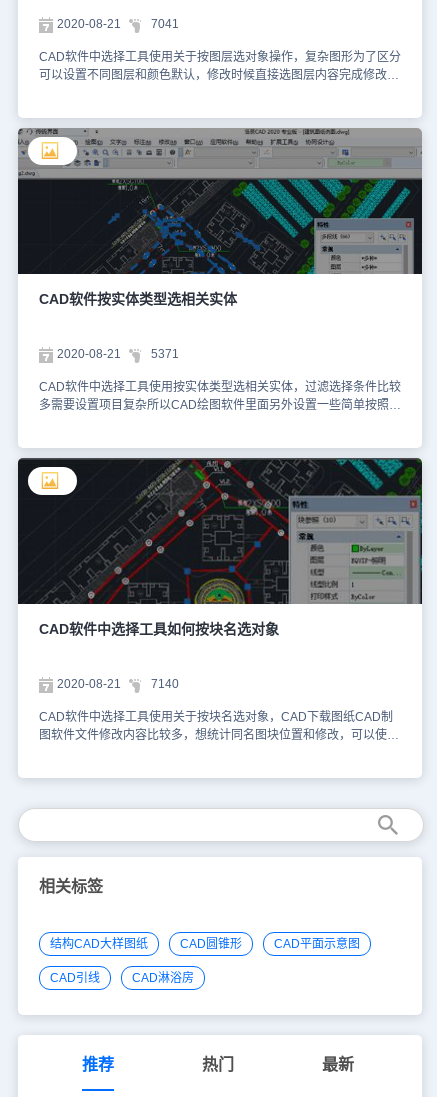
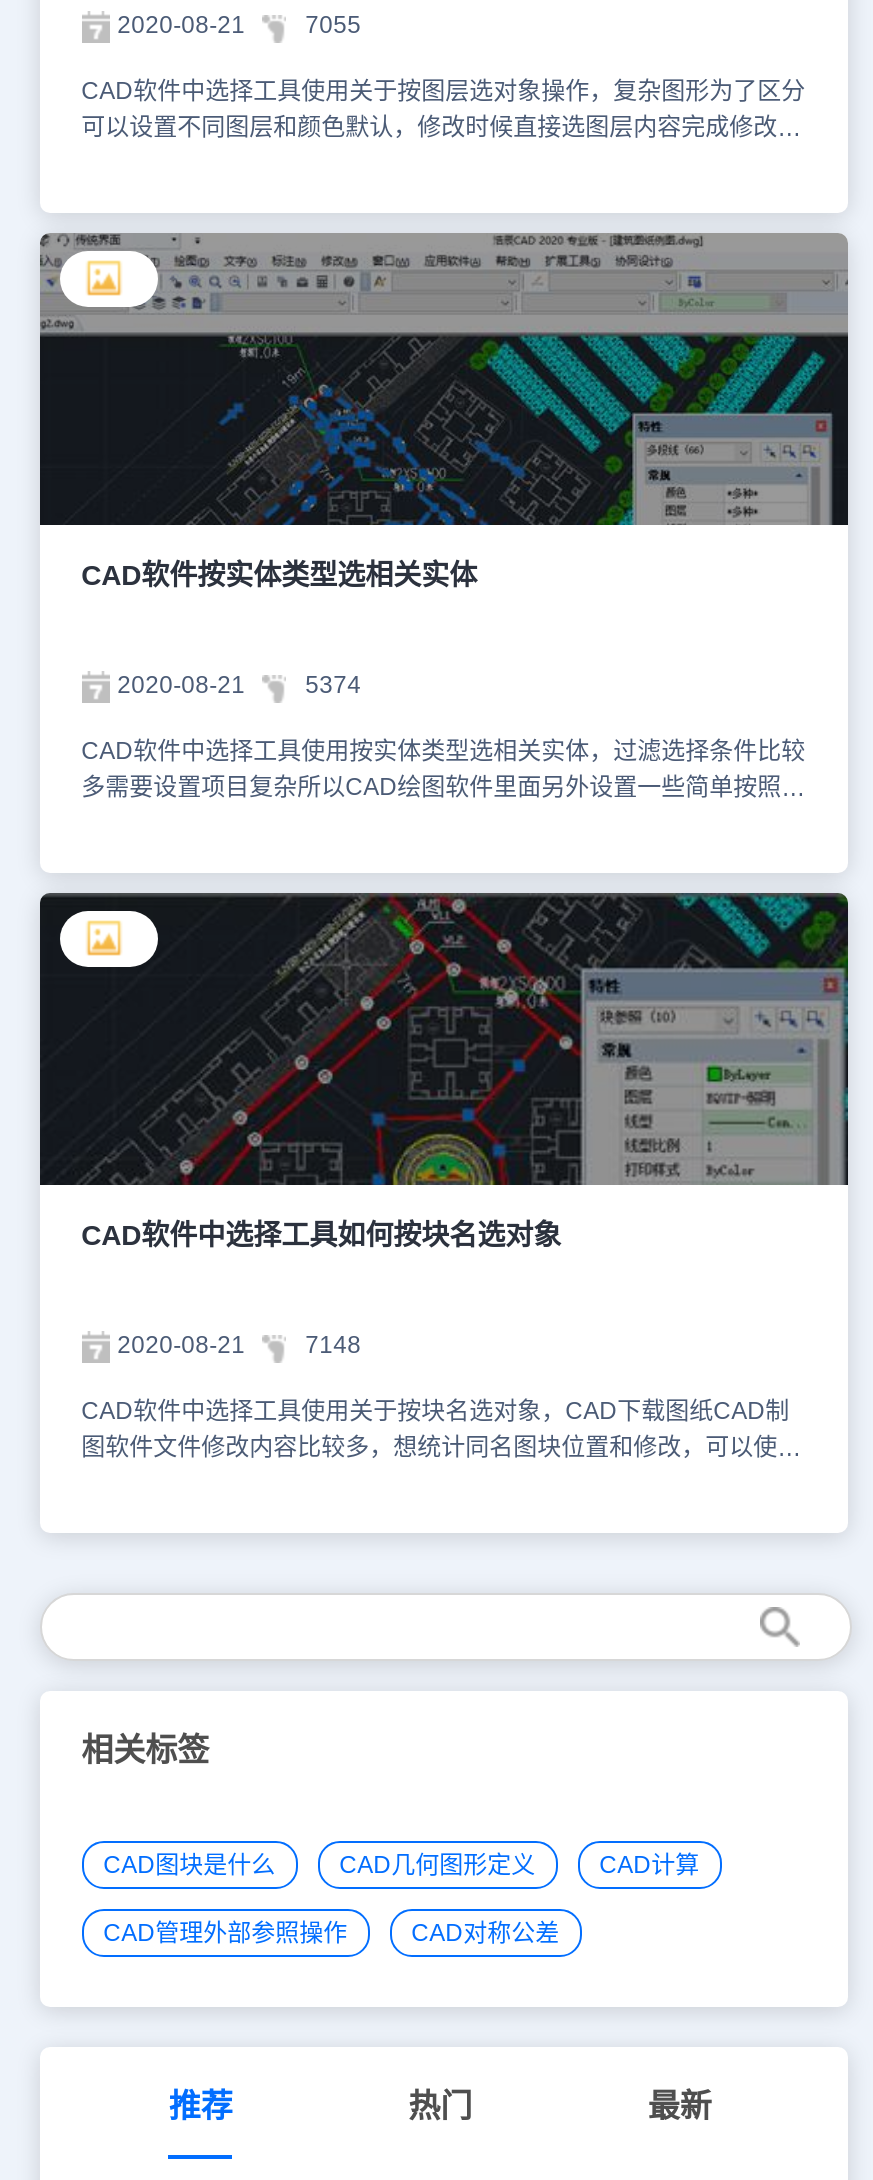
[151,17,179,31] 7041 -> [305,12,361,40] 7055
[151,347,179,361] 5371 -> [305,672,361,700] 5374
[151,677,179,691] 7140 -> [305,1332,361,1360] 7148
[50,937,360,951] 结构CAD大样图纸 | CAD圆锥形 | CAD平面示意图 -> [103,1852,699,1880] CAD图块是什么 | CAD几何图形定义 | CAD计算
[50,971,194,985] CAD引线 | CAD淋浴房 -> [103,1920,559,1948] CAD管理外部参照操作 | CAD对称公差

